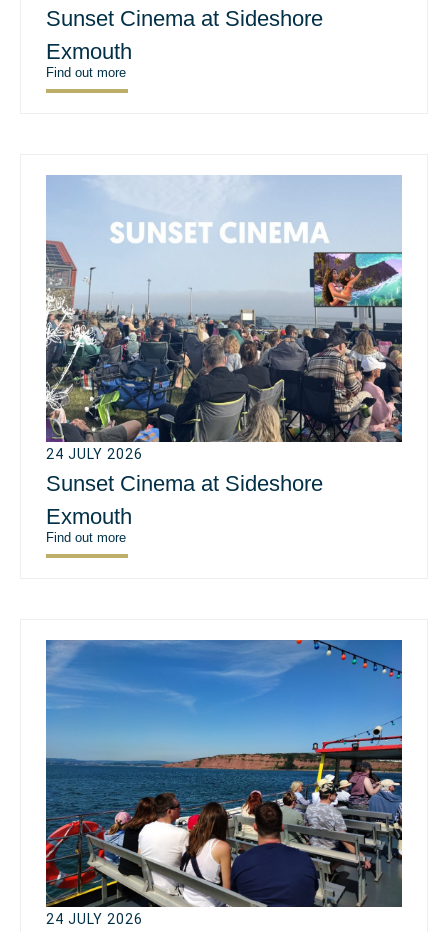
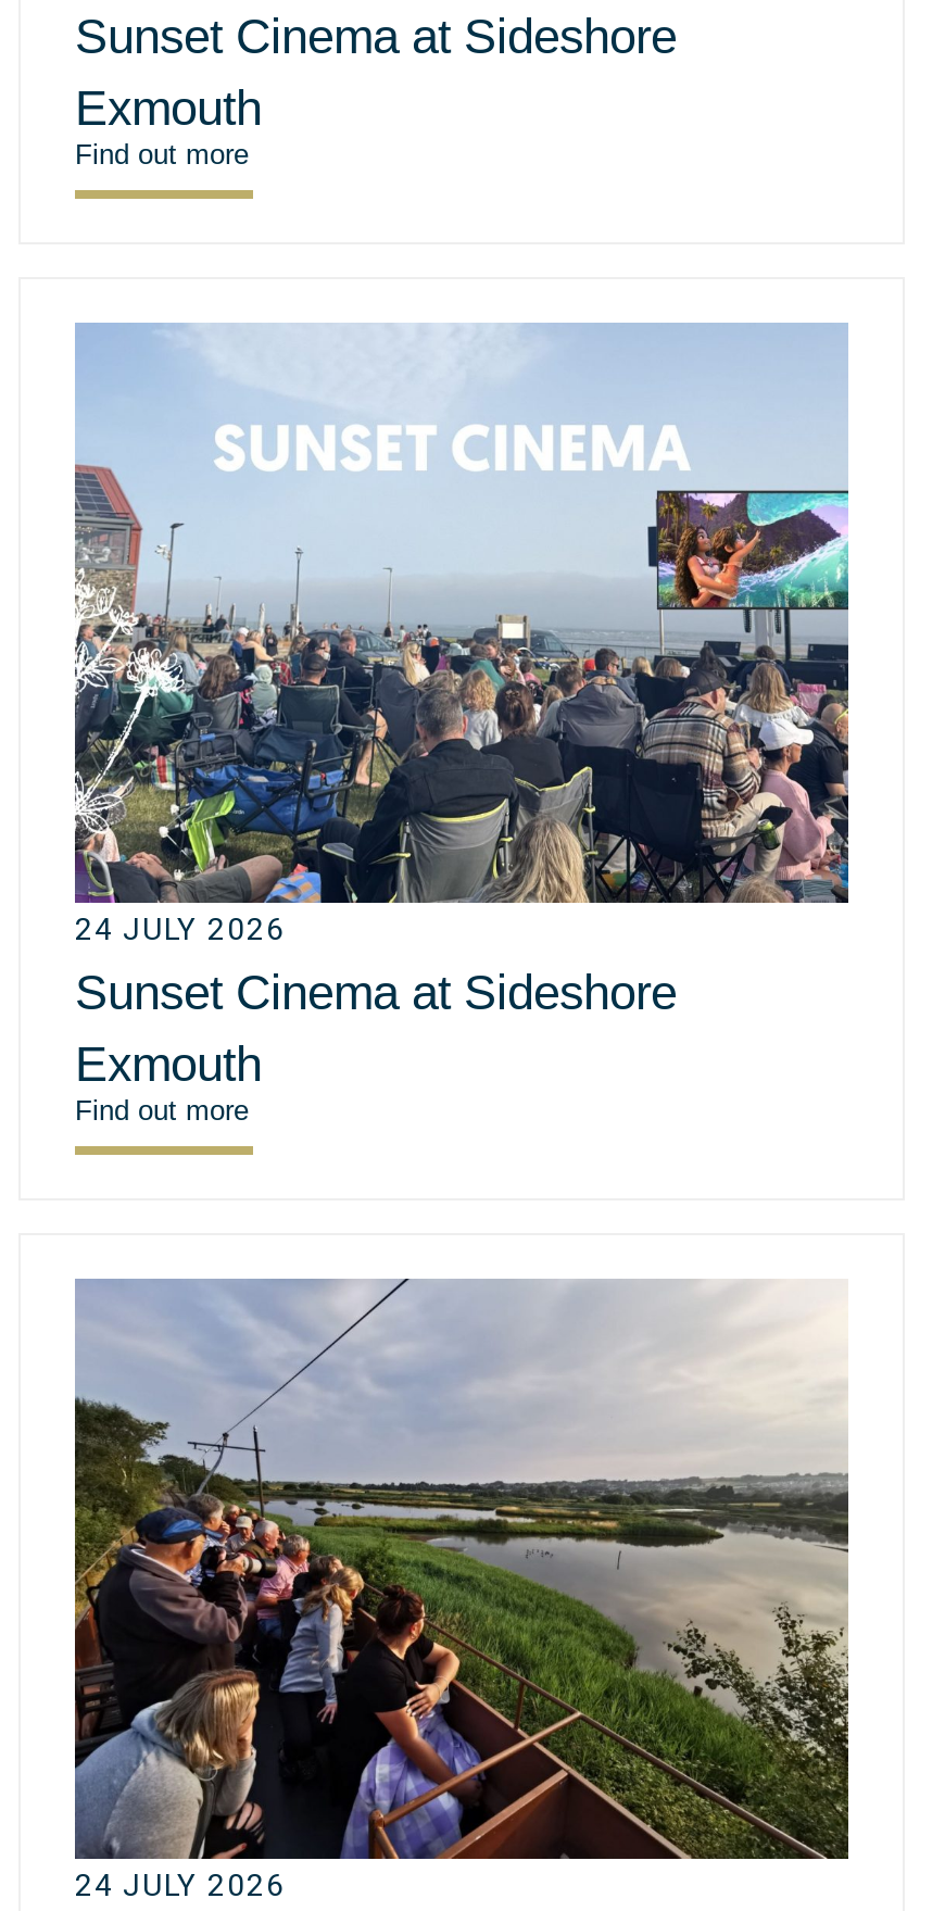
[45,639,403,908] [image] -> [73,1279,850,1861] [image]

